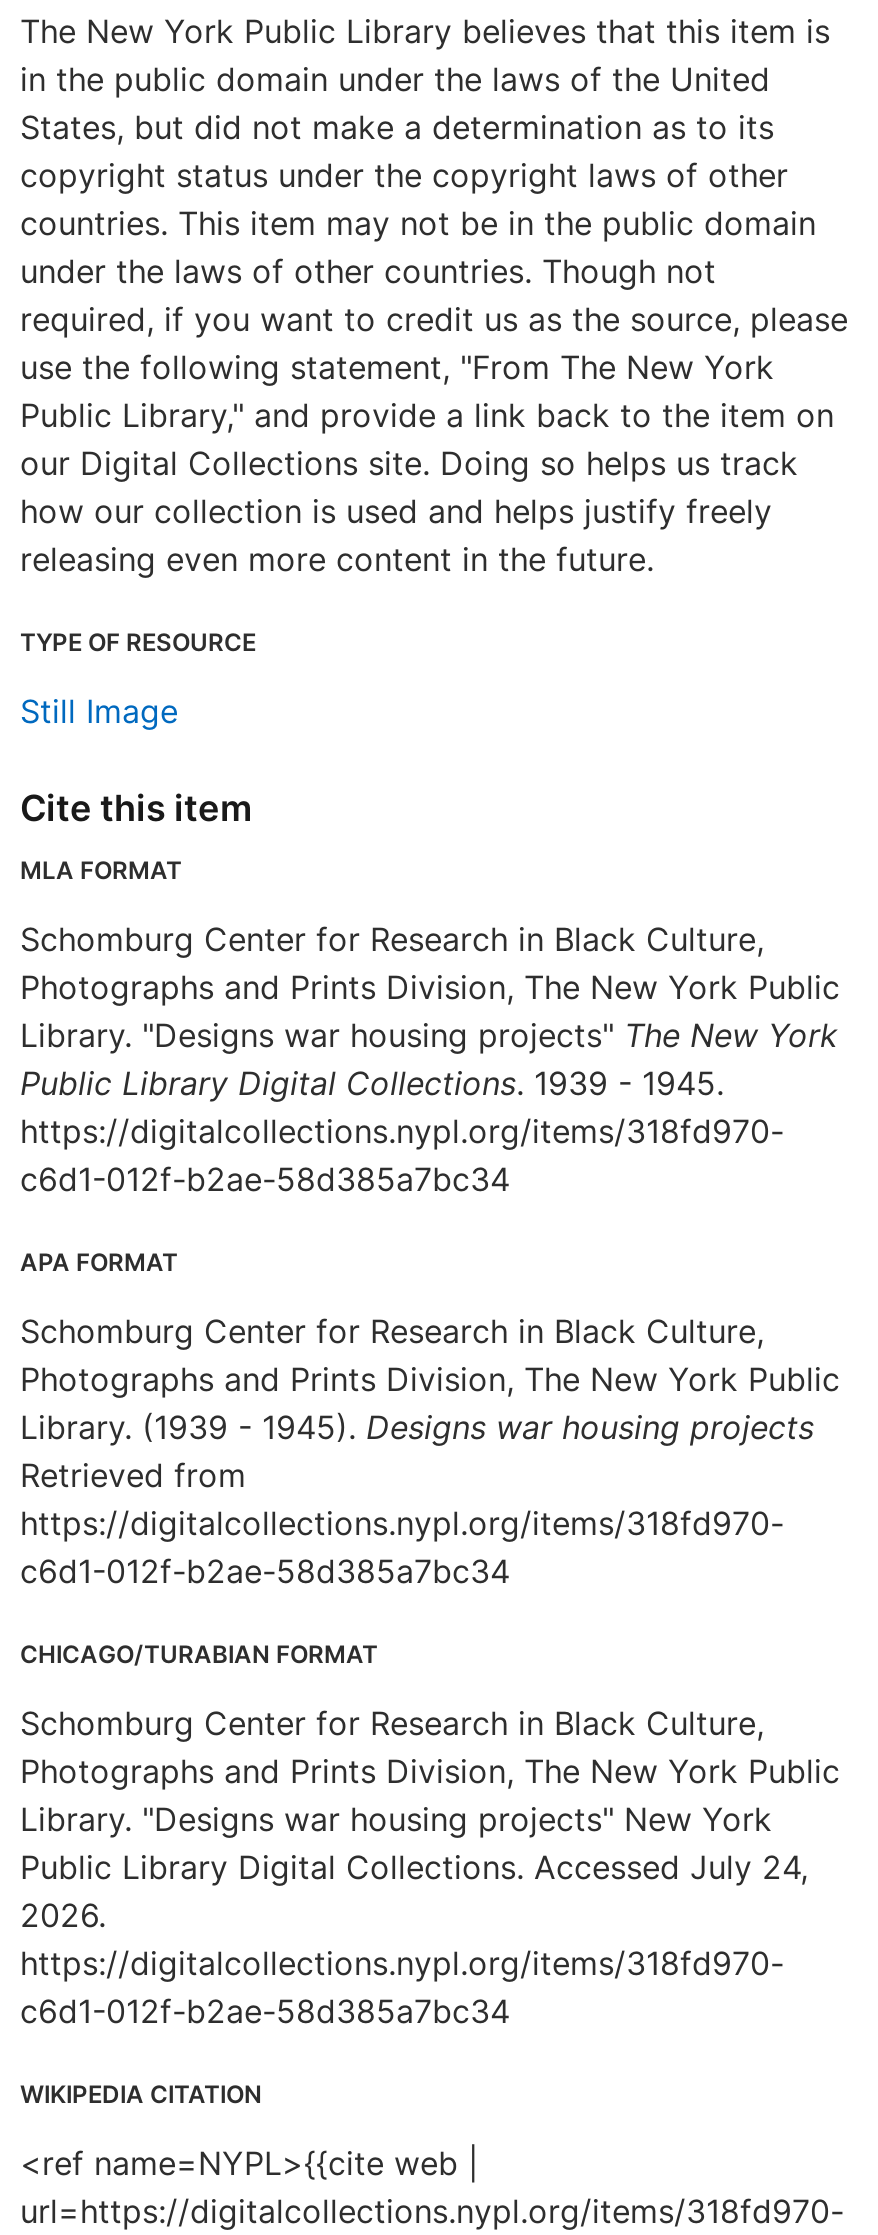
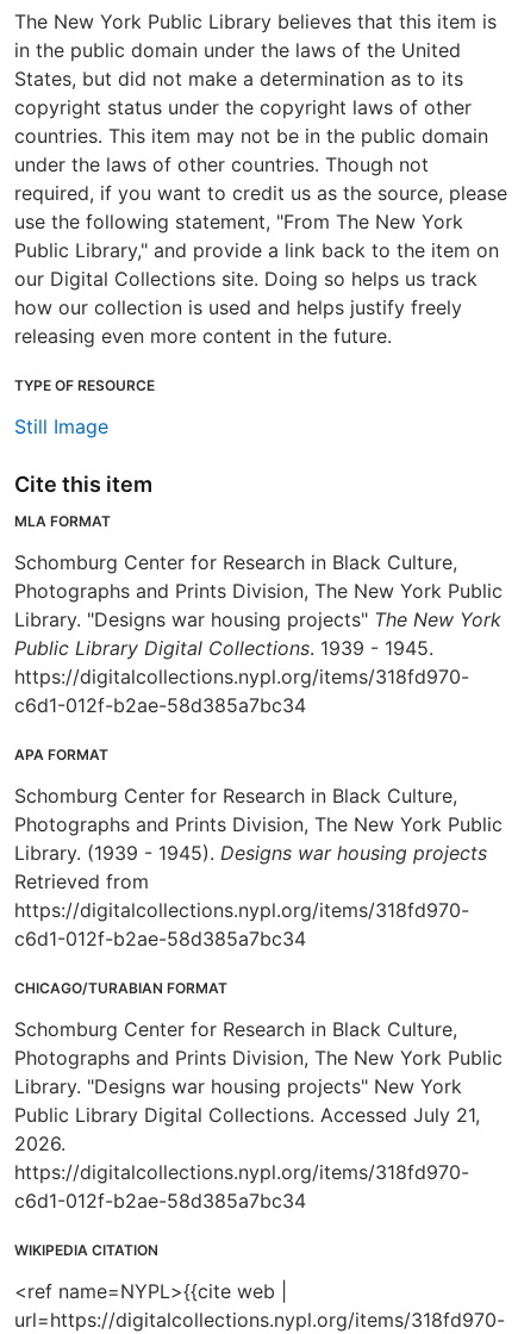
[20,1847,808,1887] Public Library Digital Collections. Accessed July 24, -> [14,1103,480,1127] Public Library Digital Collections. Accessed July 21,

